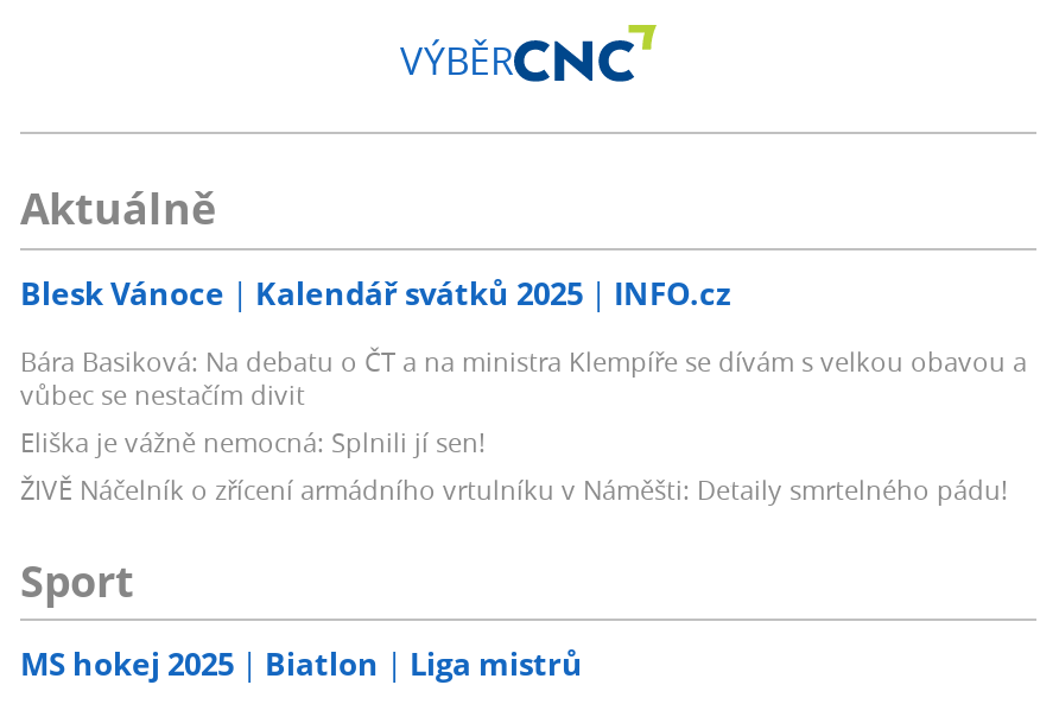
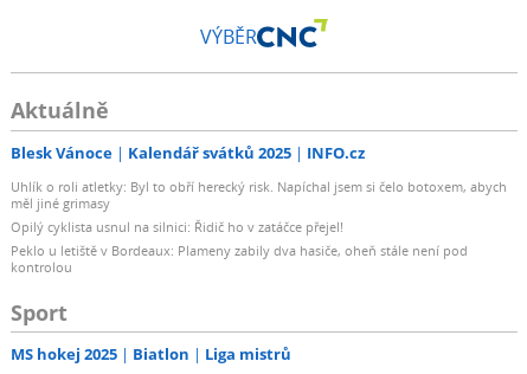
[20,342,1027,506] Bára Basiková: Na debatu o ČT a na ministra Klempíře se dívám s velkou obavou a | vůbec se nestačím divit | Eliška je vážně nemocná: Splnili jí sen! | ŽIVĚ Náčelník o zřícení armádního vrtulníku v Náměšti: Detaily smrtelného pádu! -> [11,177,507,275] Uhlík o roli atletky: Byl to obří herecký risk. Napíchal jsem si čelo botoxem, abych | měl jiné grimasy | Opilý cyklista usnul na silnici: Řidič ho v zatáčce přejel! | Peklo u letiště v Bordeaux: Plameny zabily dva hasiče, oheň stále není pod | kontrolou

